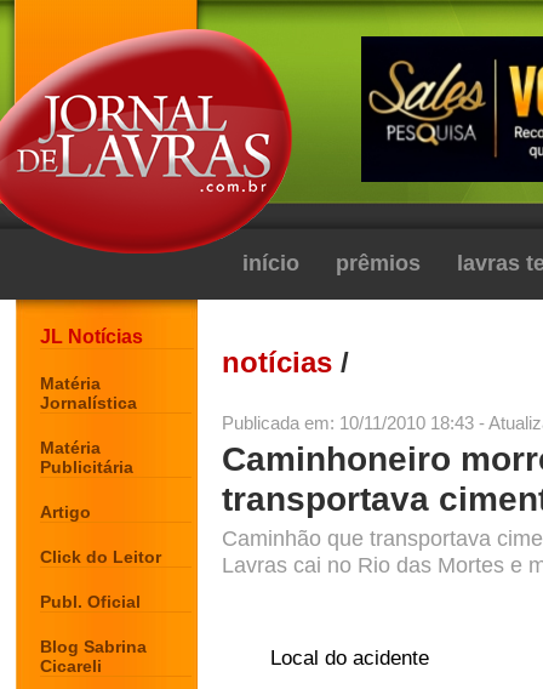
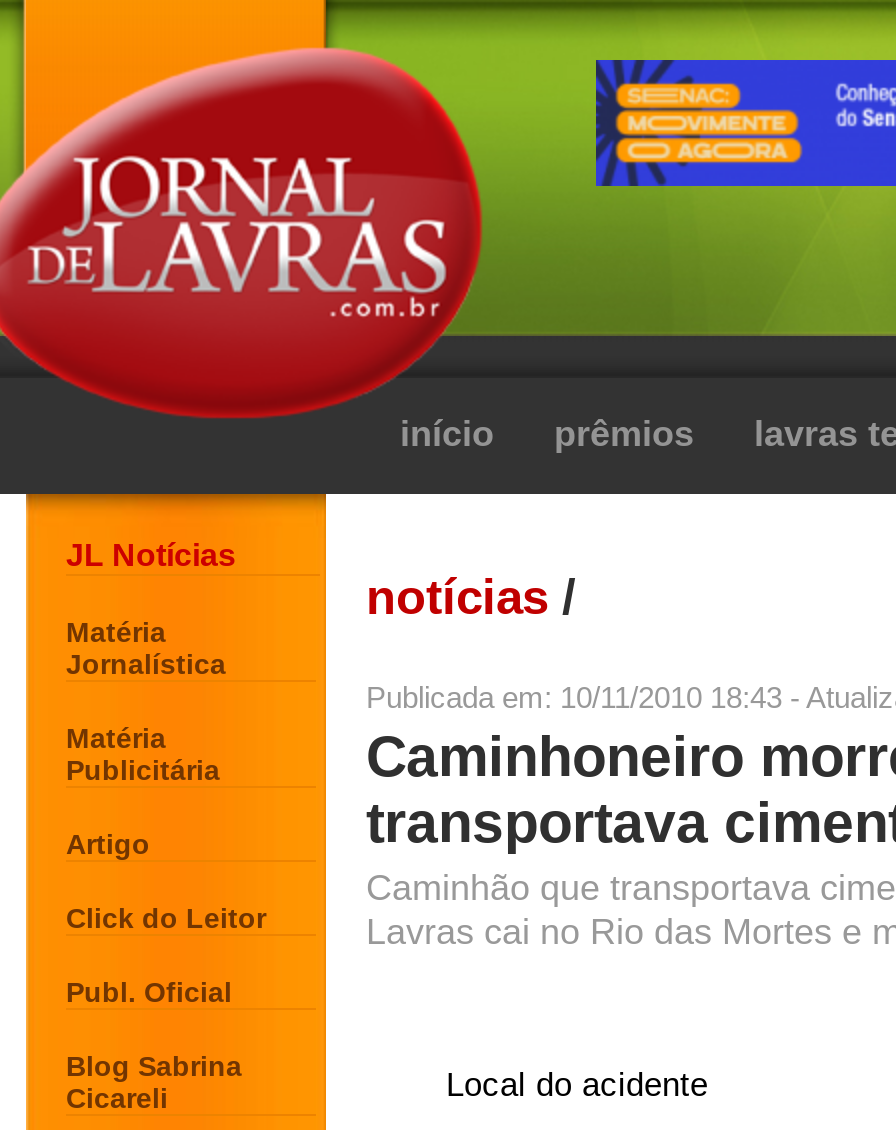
[360,35,539,183] [image] -> [594,58,890,300] [image]

